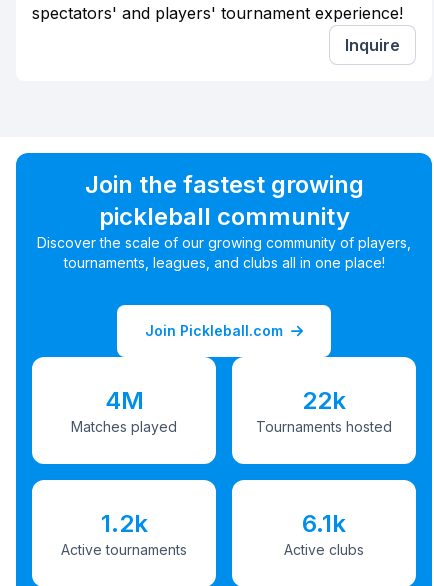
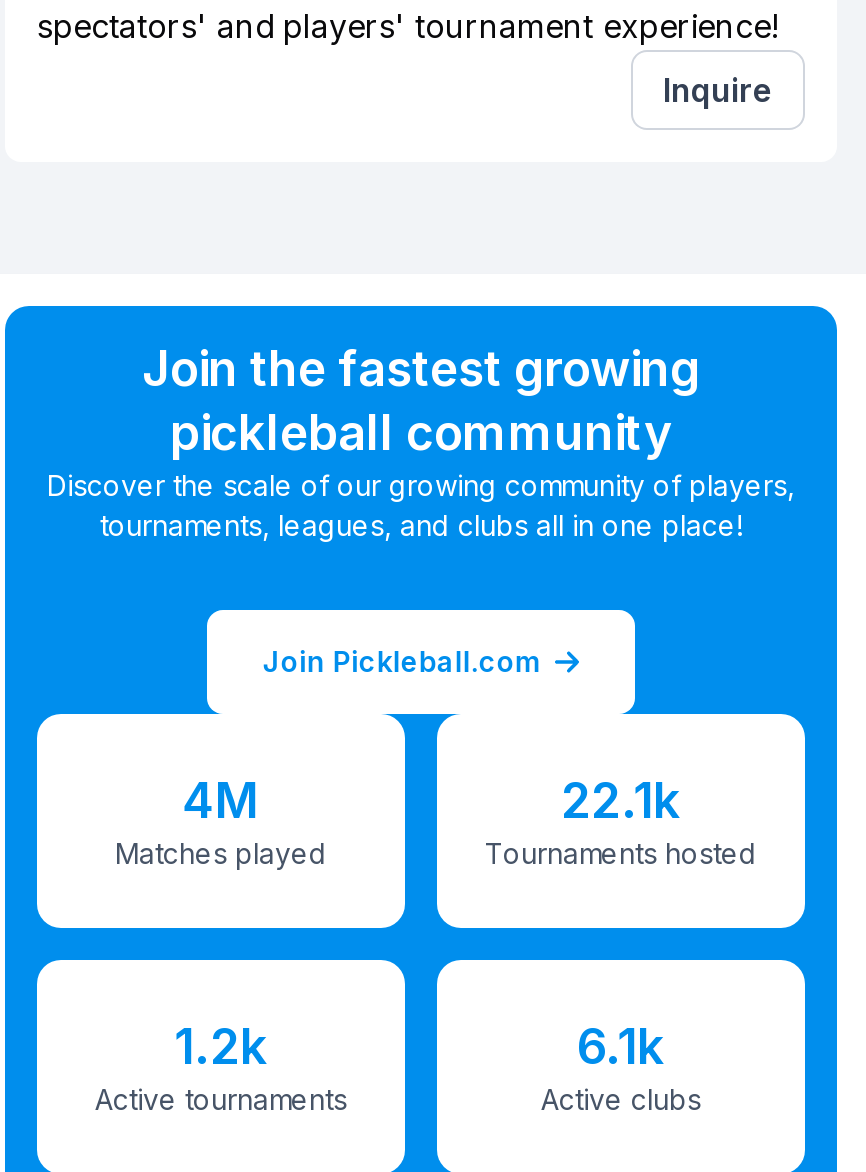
[302,385,346,414] 22k -> [561,771,681,829] 22.1k

